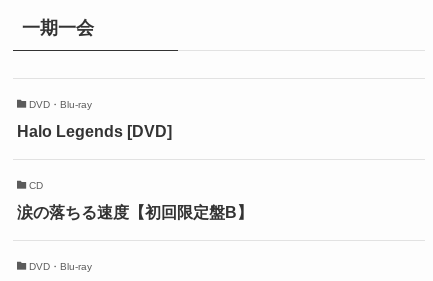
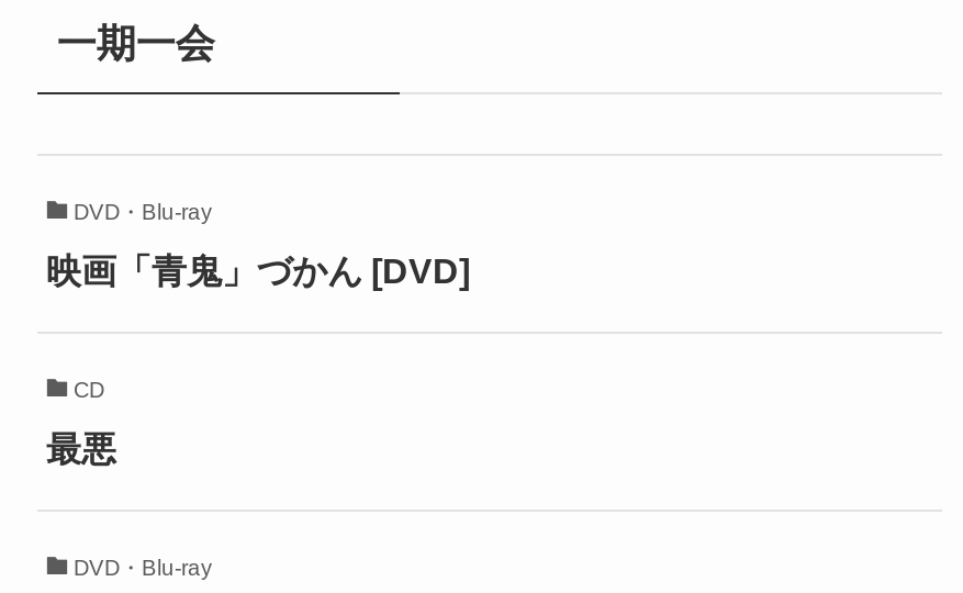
[17,122,172,140] Halo Legends [DVD] -> [46,250,470,289] 映画「青鬼」づかん [DVD]
[17,203,253,221] 涙の落ちる速度【初回限定盤B】 -> [46,428,116,468] 最悪

